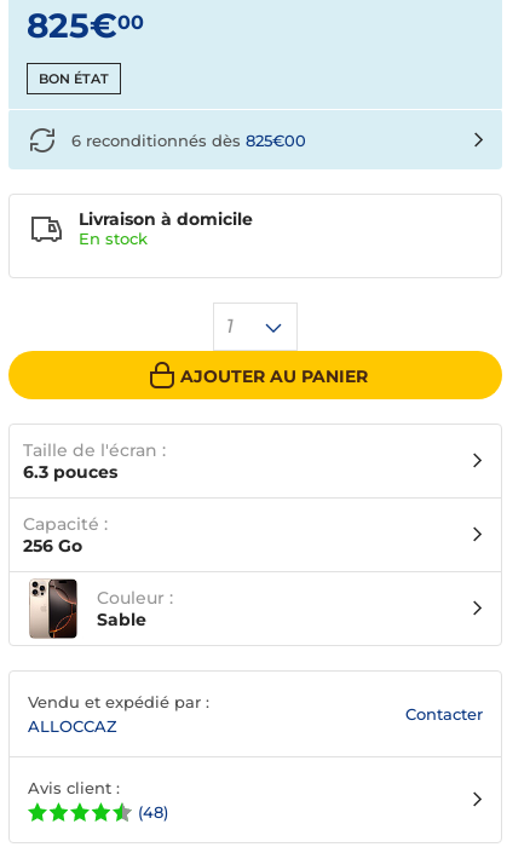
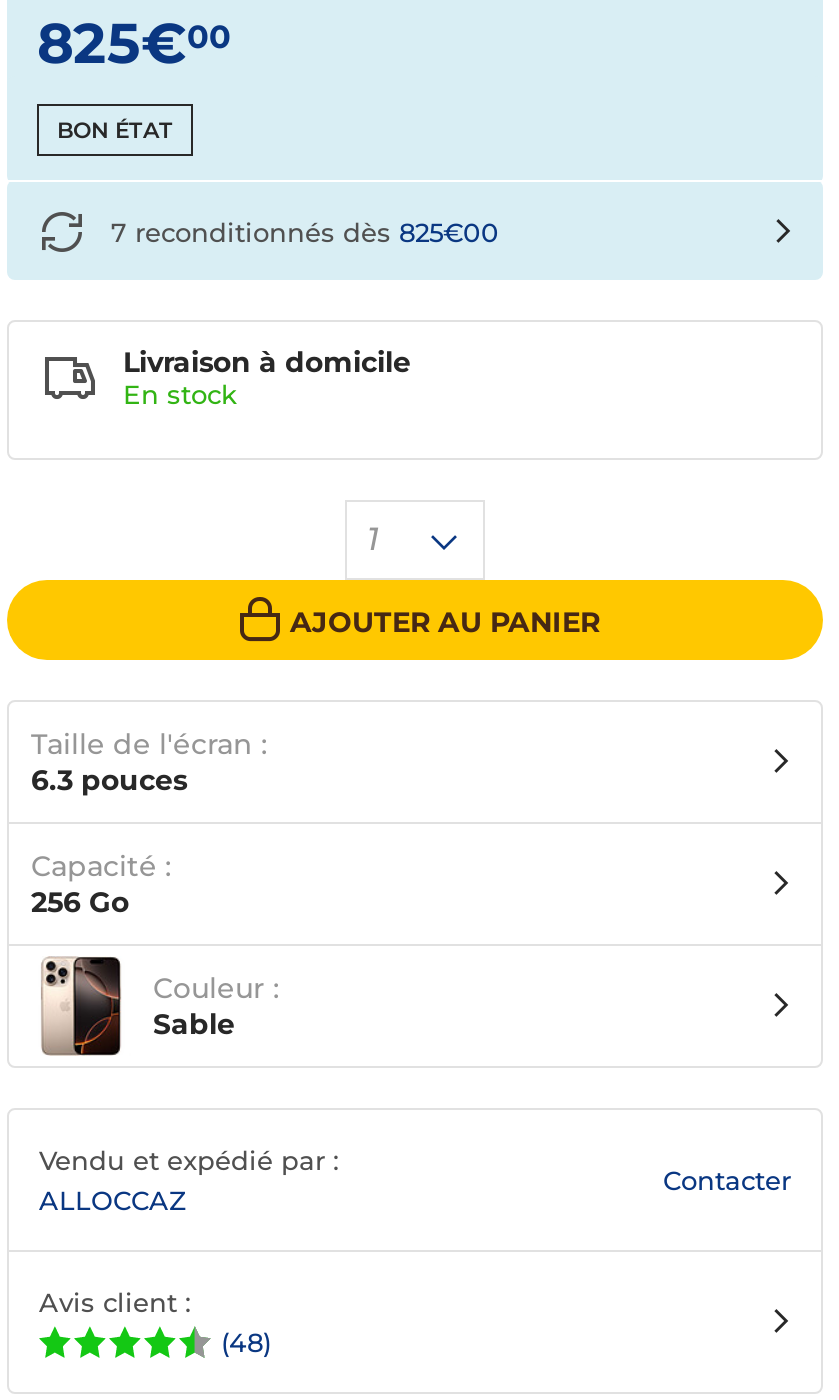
[71,130,306,150] 6 reconditionnés dès 825€00 -> [111,216,499,248] 7 reconditionnés dès 825€00

